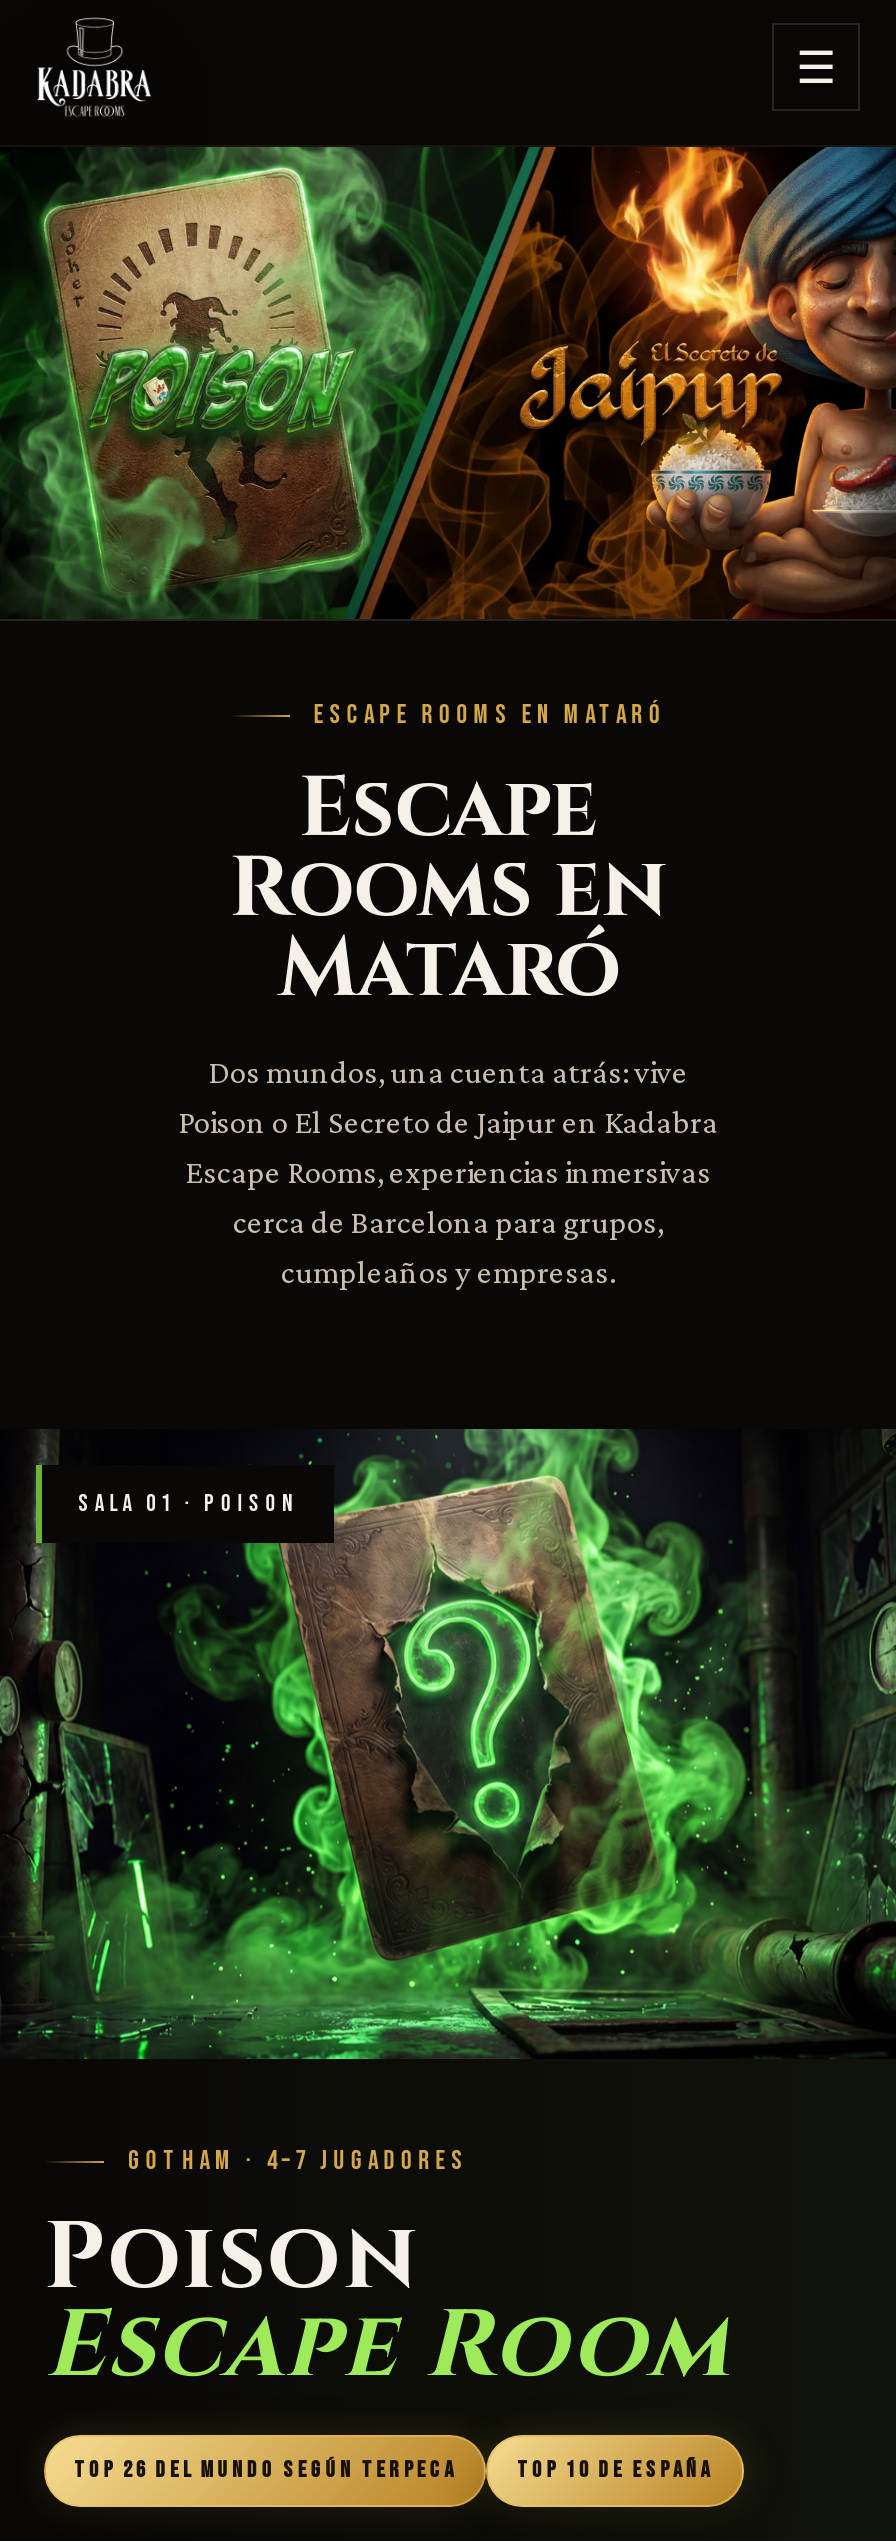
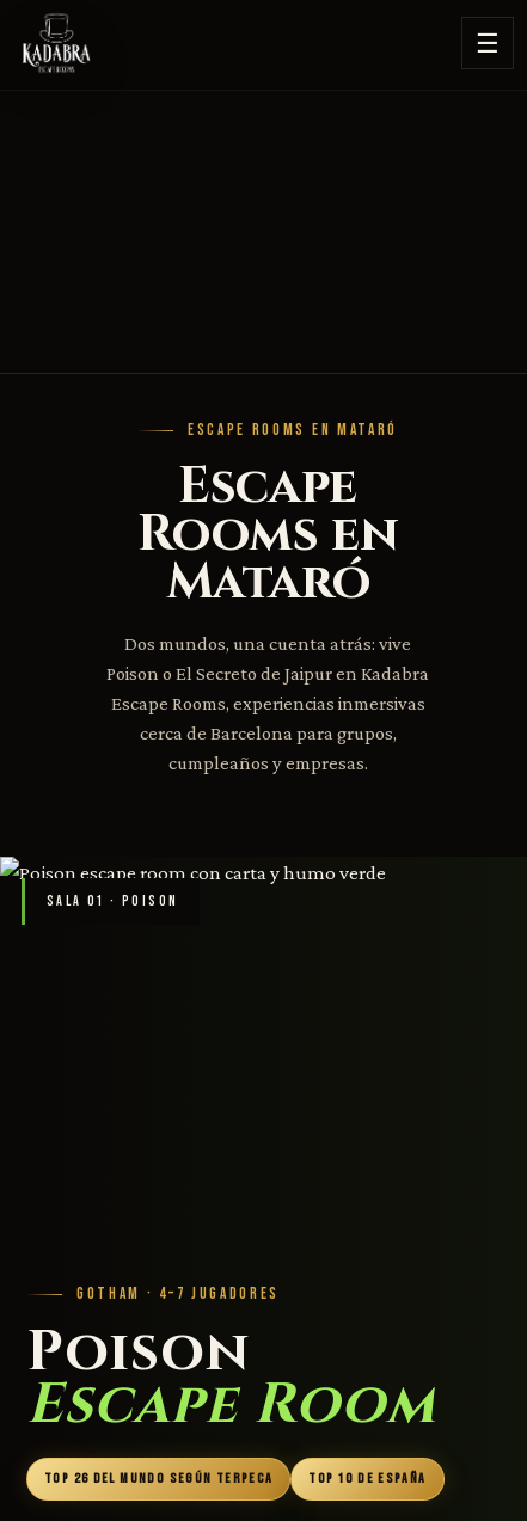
[6,145,890,621] [image] -> none
[6,1427,890,2061] [image] -> none

